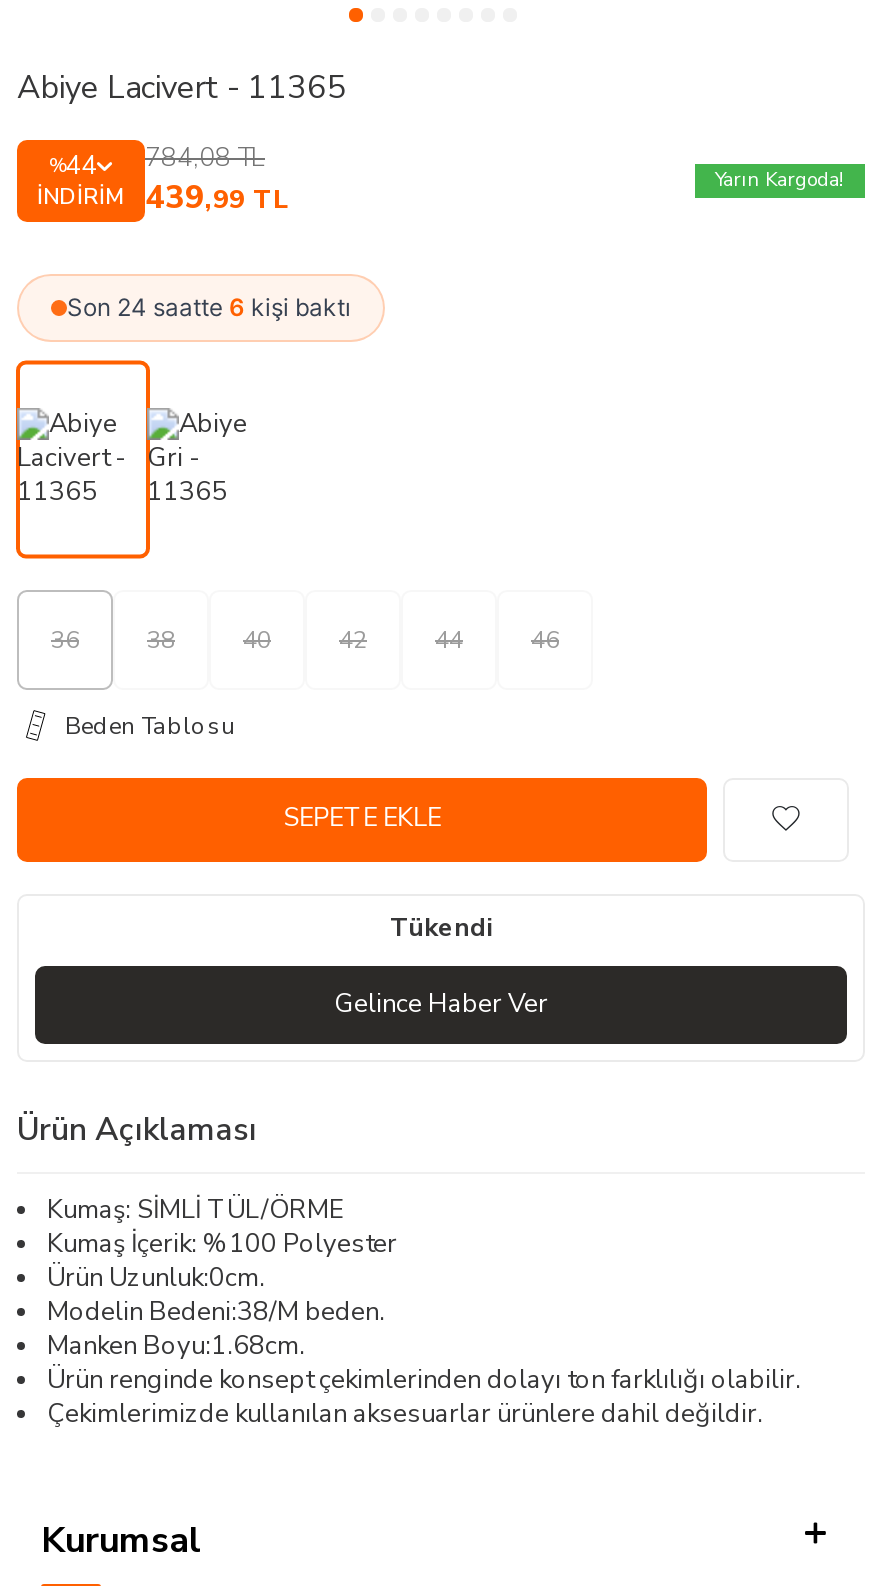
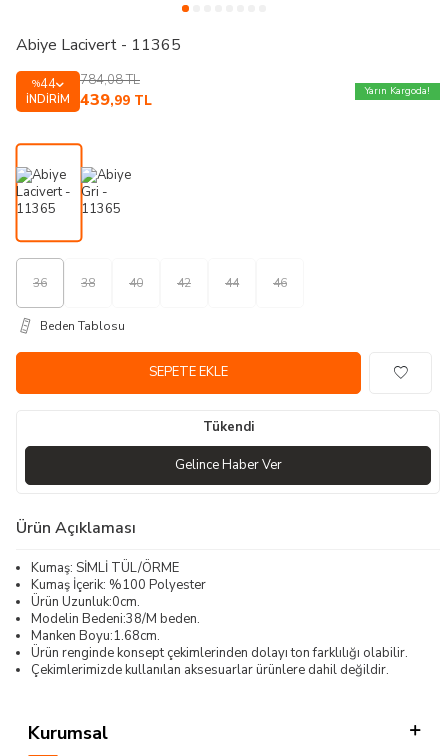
[67,292,351,322] Son 24 saatte 6 kişi baktı -> none

